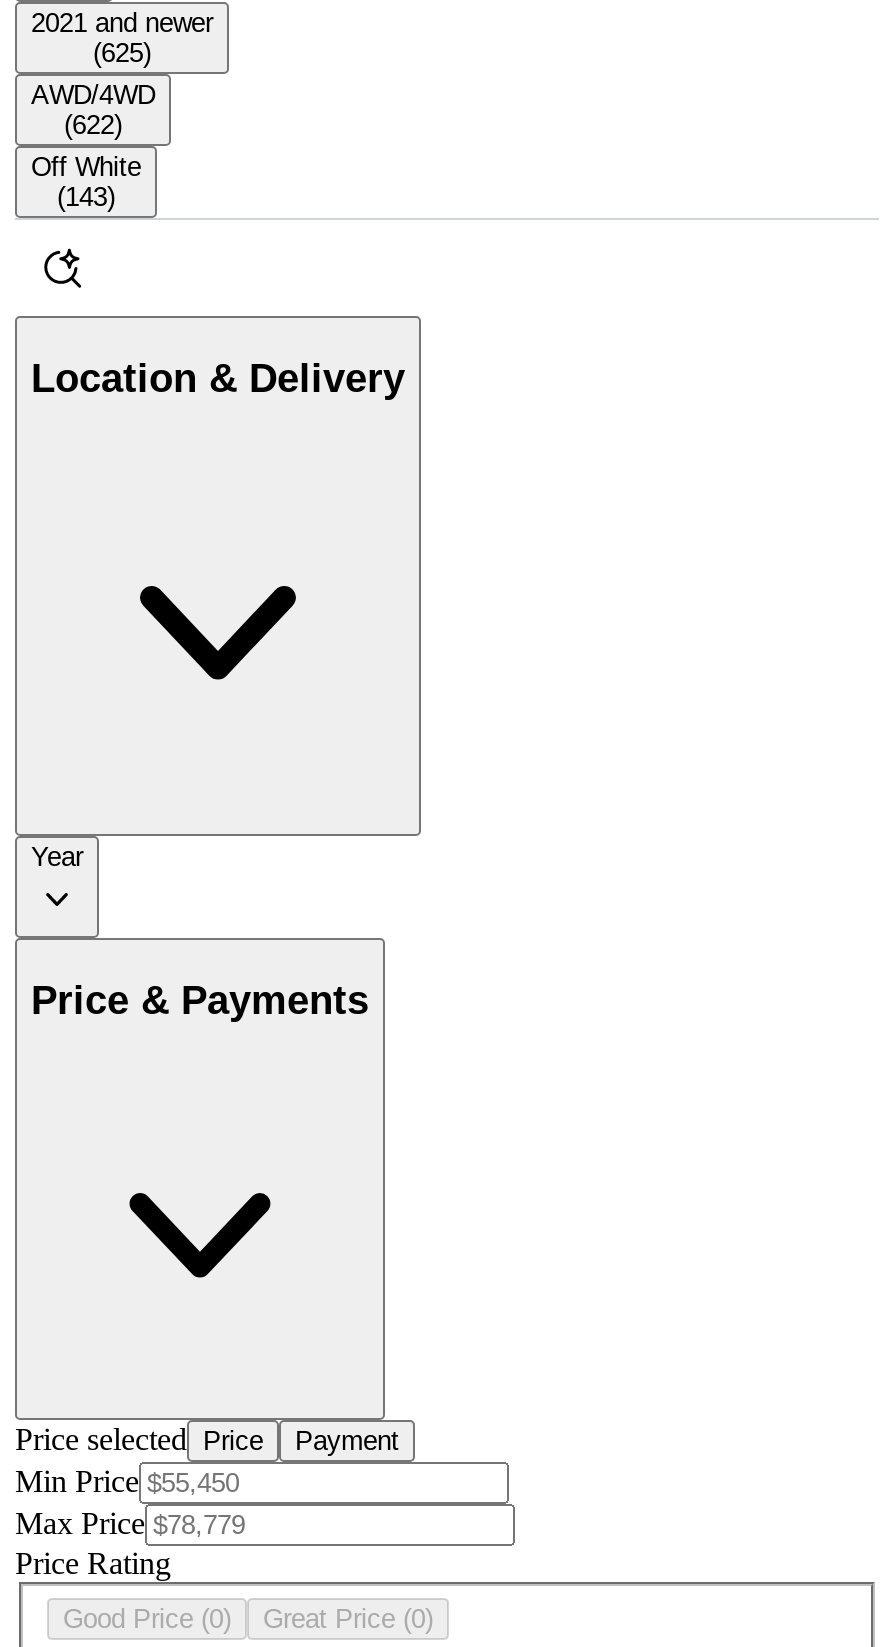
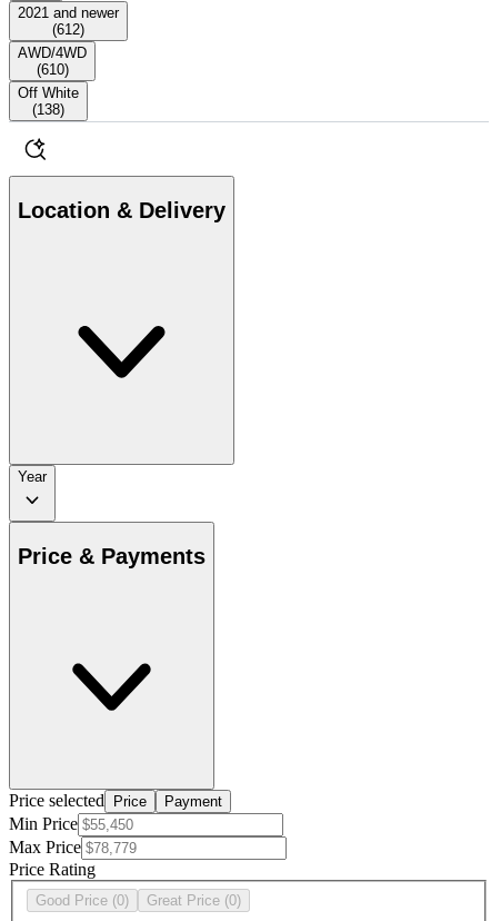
[93,38,151,68] (625) -> [52,21,84,38] (612)
[64,110,122,140] (622) -> [36,61,68,78] (610)
[57,182,115,212] (143) -> [32,101,64,118] (138)

